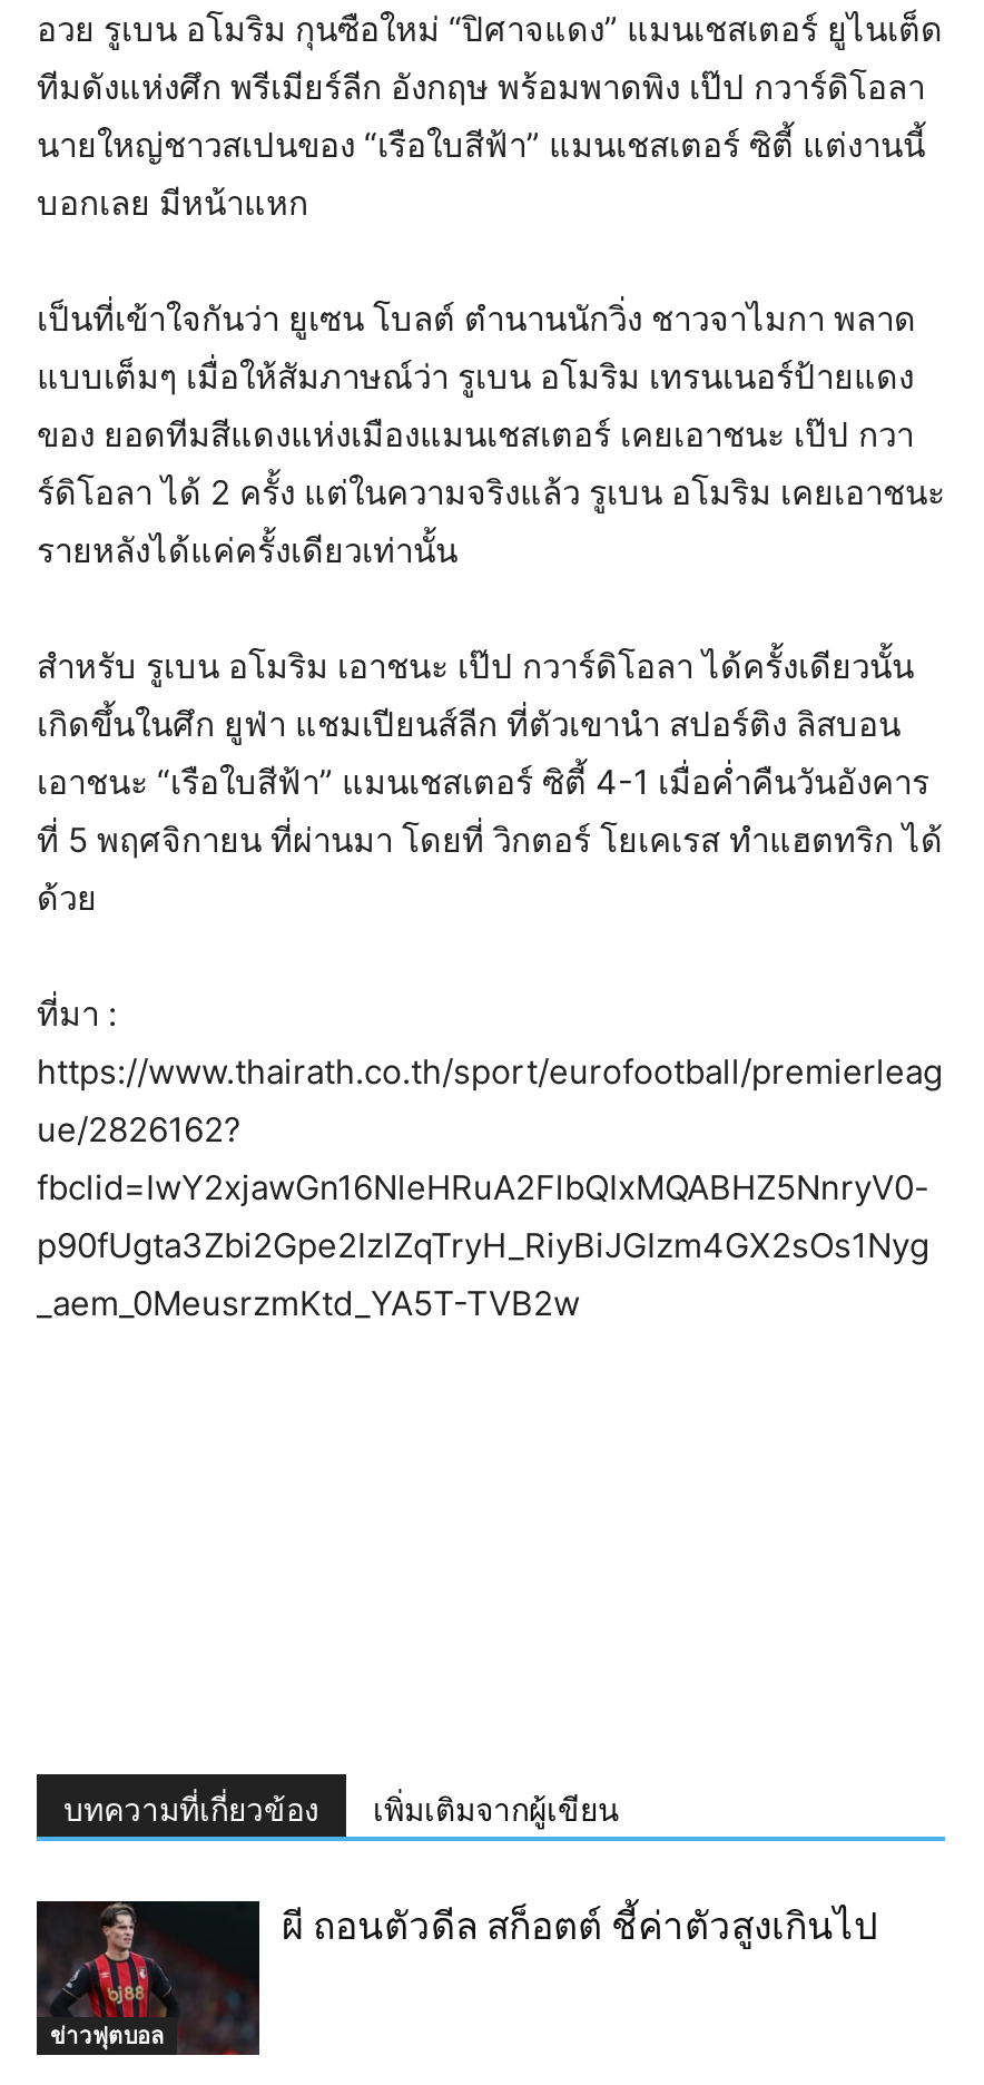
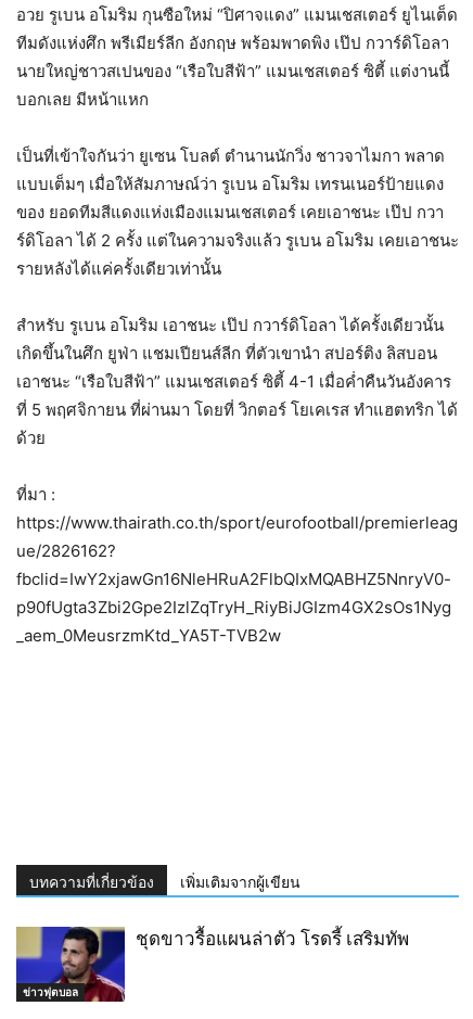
[35,1898,878,2058] [image] | ผี ถอนตัวดีล สก็อตต์ ชี้ค่าตัวสูงเกินไป -> [15,926,409,1003] [image] | ชุดขาวรื้อแผนล่าตัว โรดรี้ เสริมทัพ

